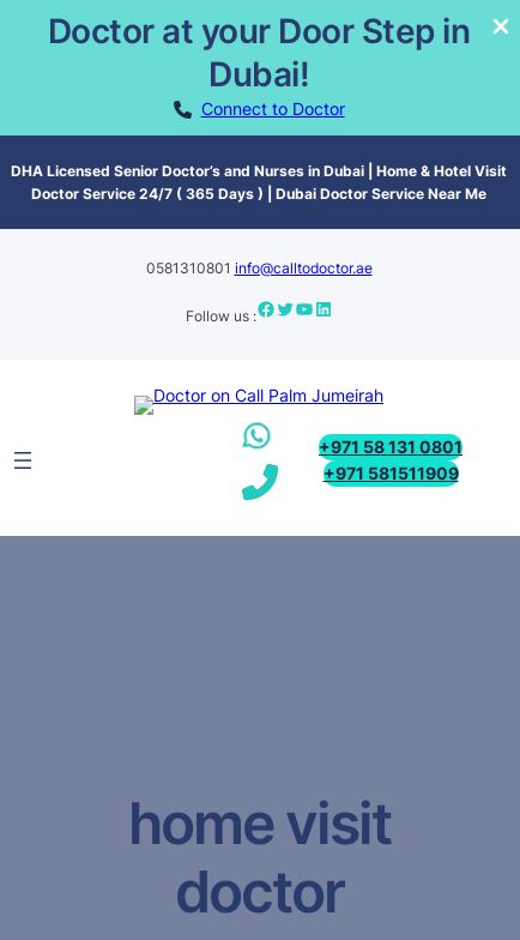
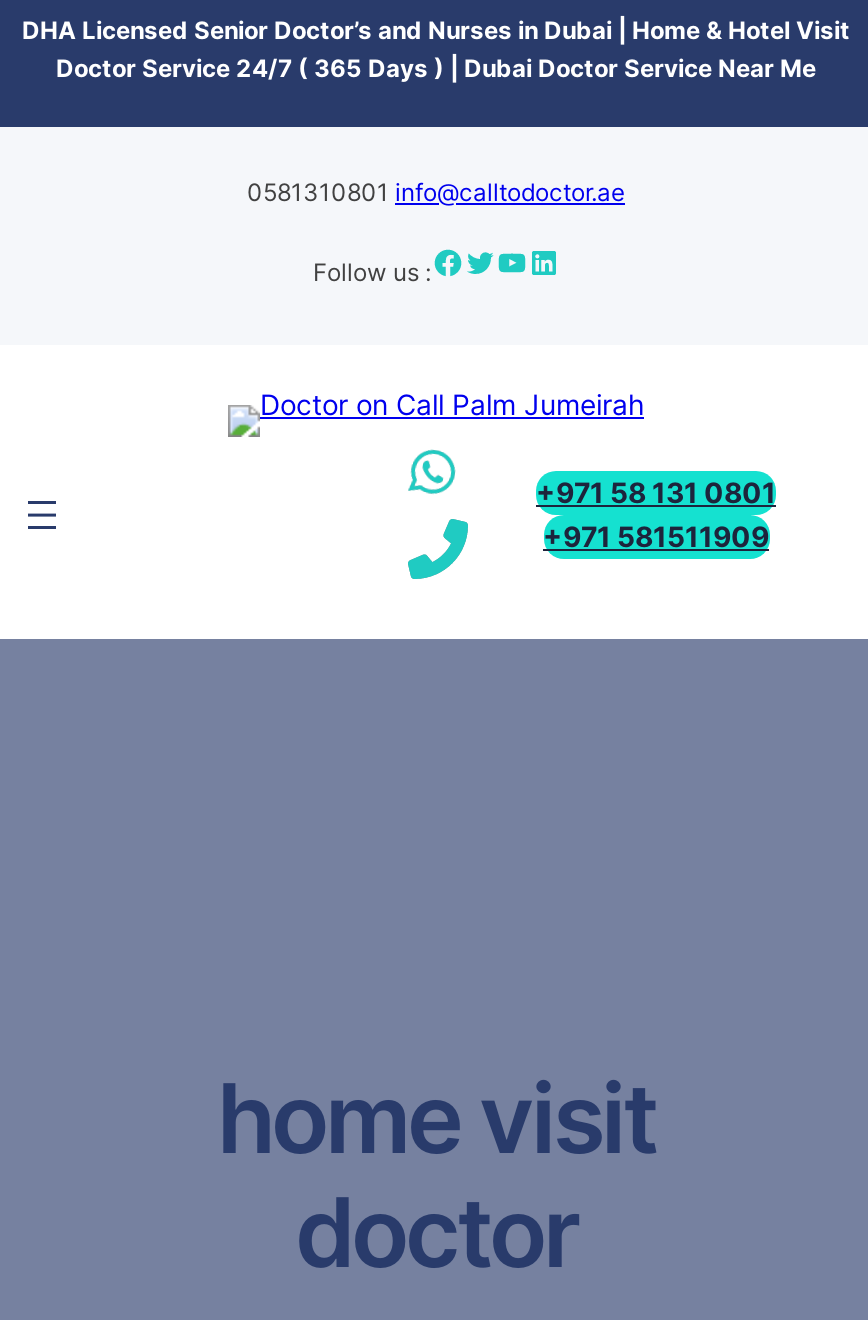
[48,11,470,119] Doctor at your Door Step in | Dubai! | Connect to Doctor -> none

